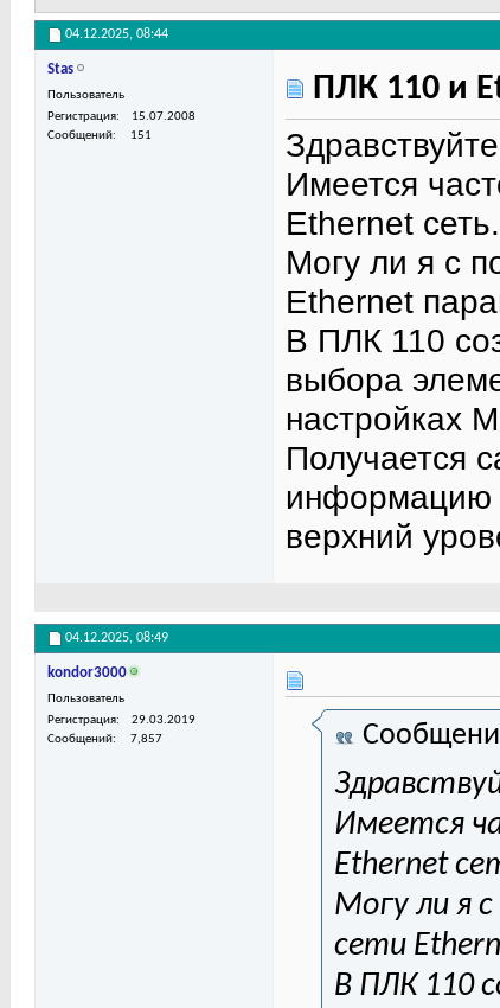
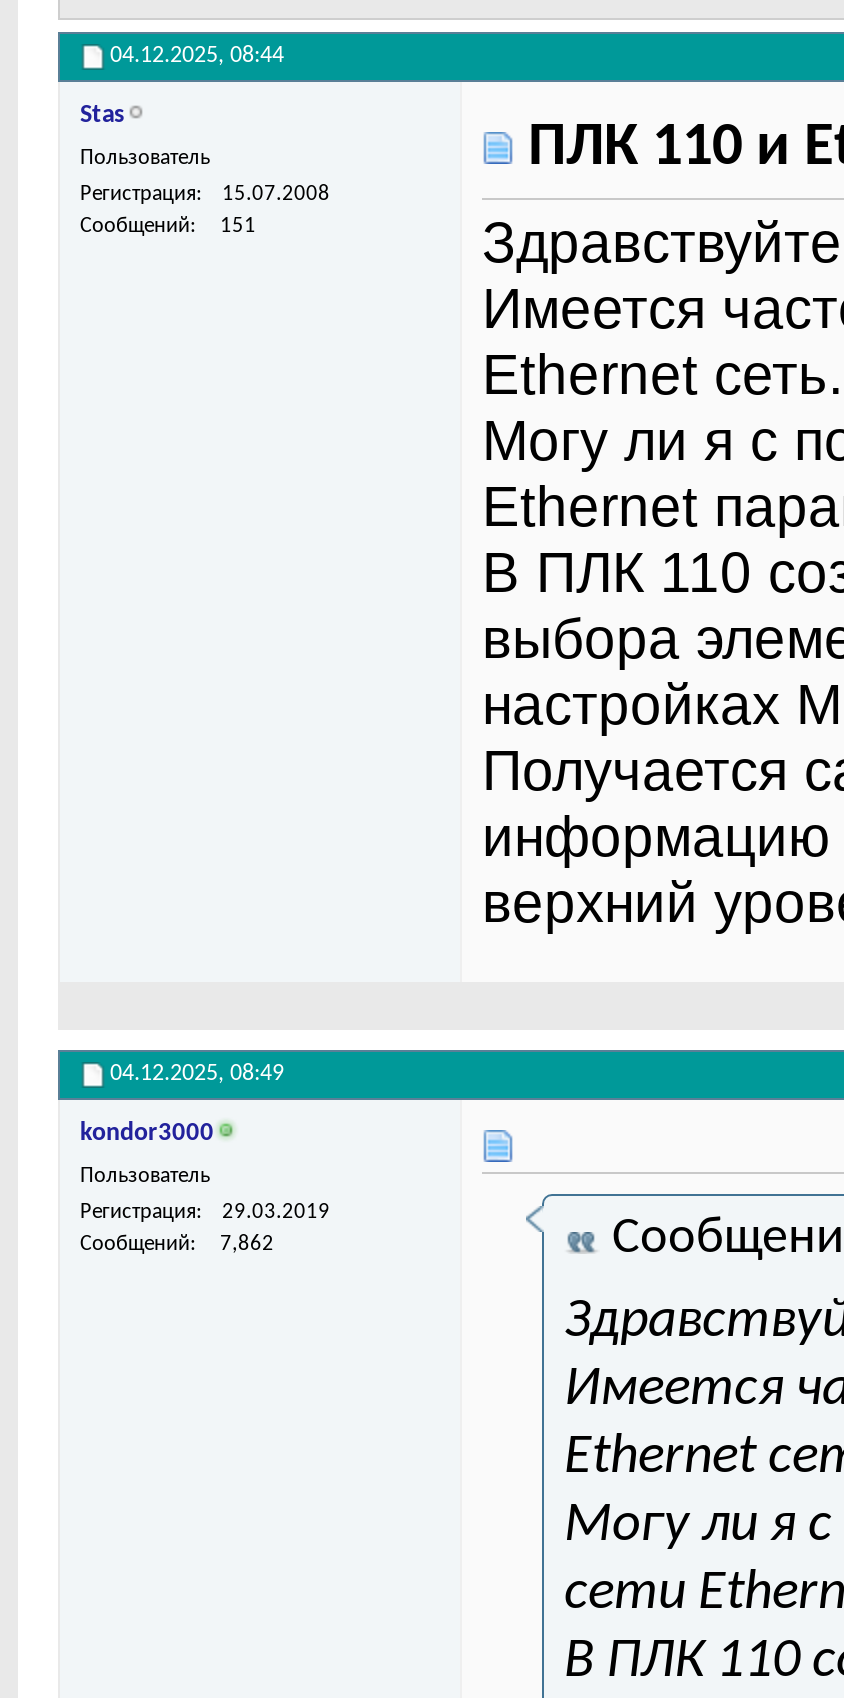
[47,733,162,746] Сообщений 7,857 -> [80,1235,274,1257] Сообщений 7,862

